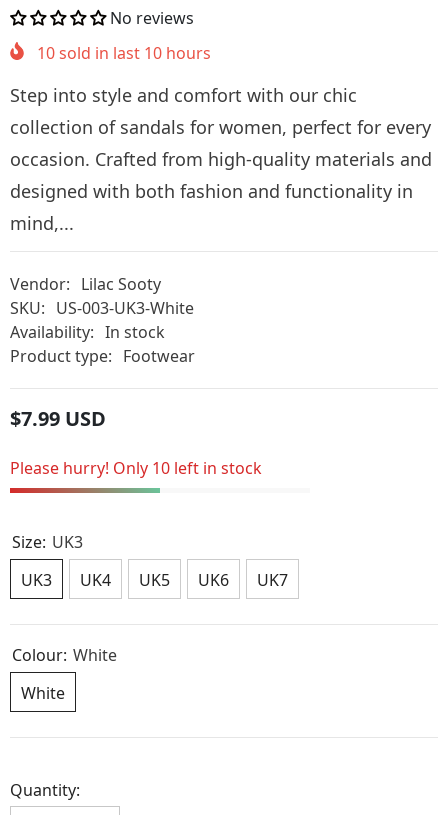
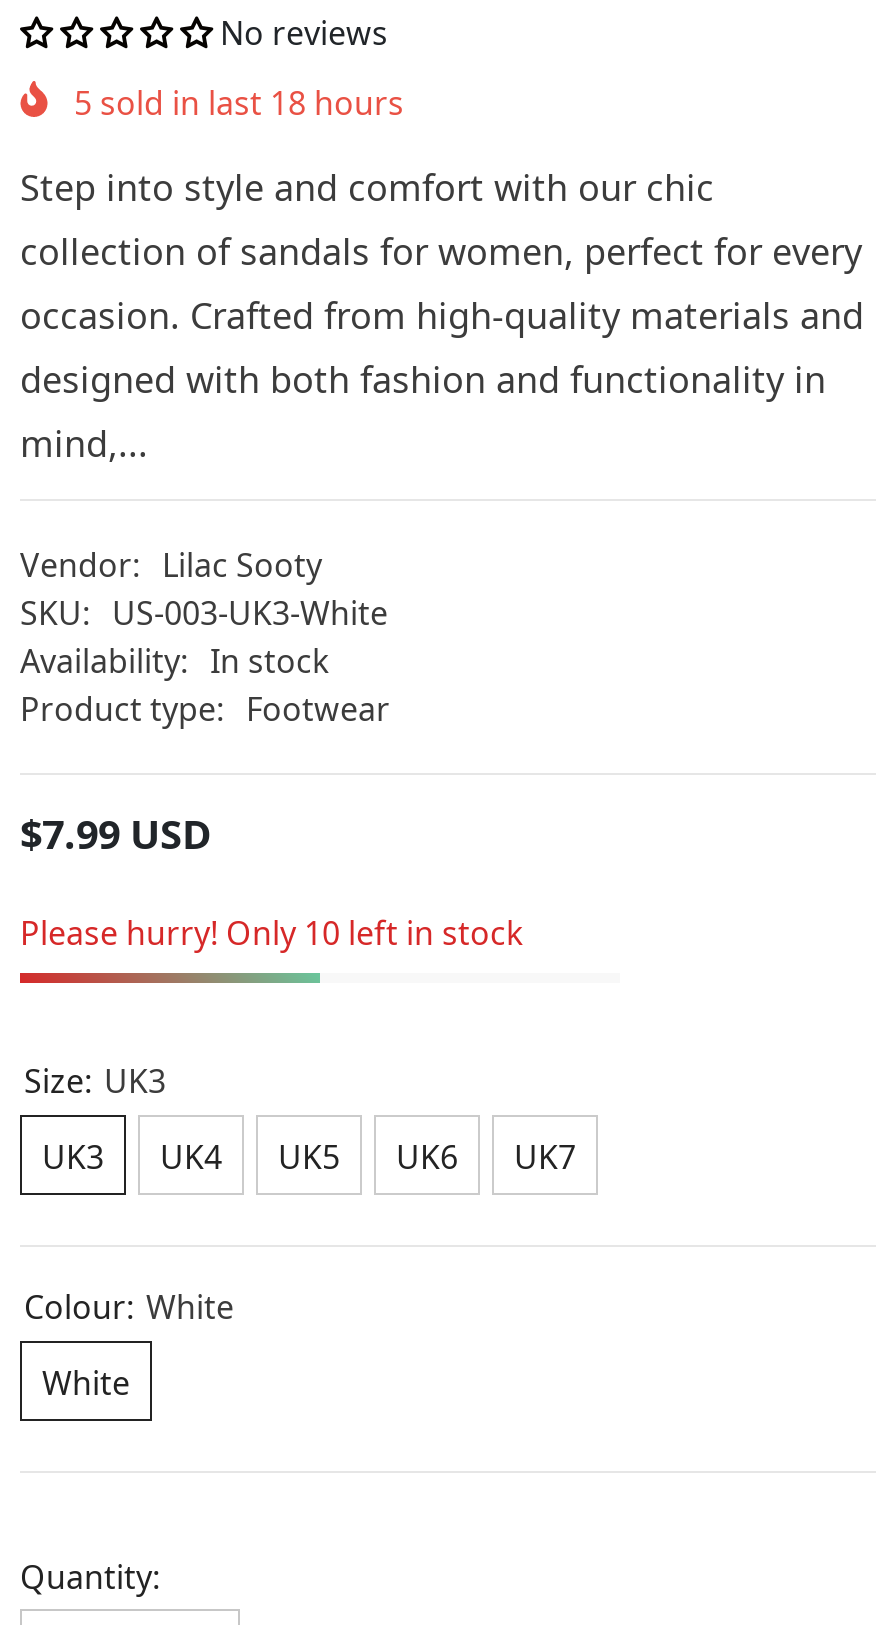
[37,41,211,63] 10 sold in last 10 hours -> [74,80,404,124] 5 sold in last 18 hours

